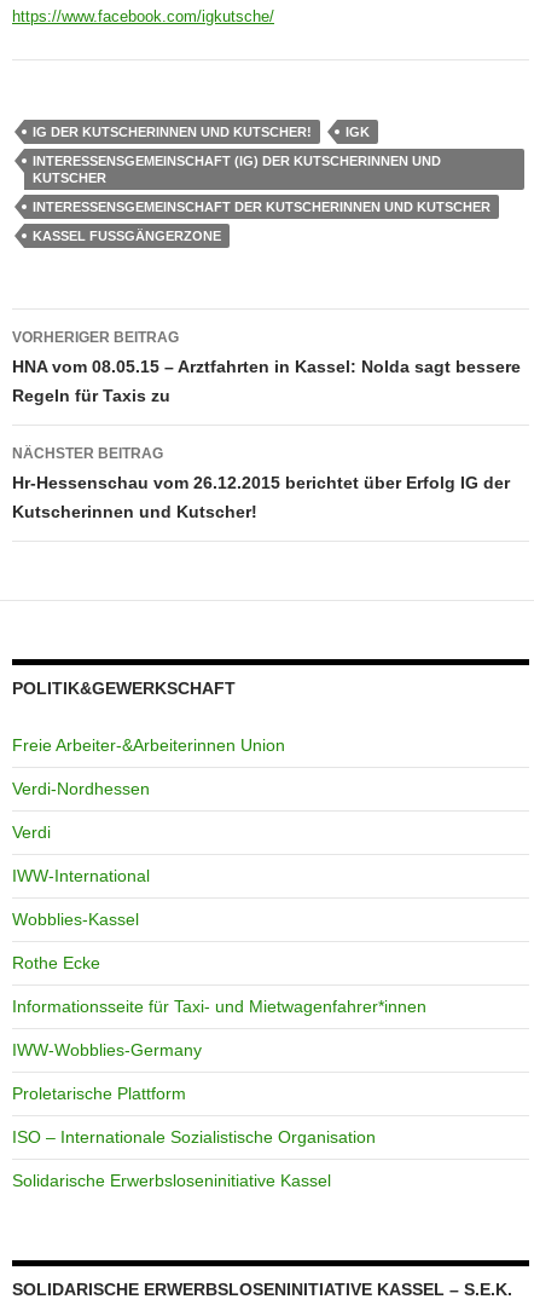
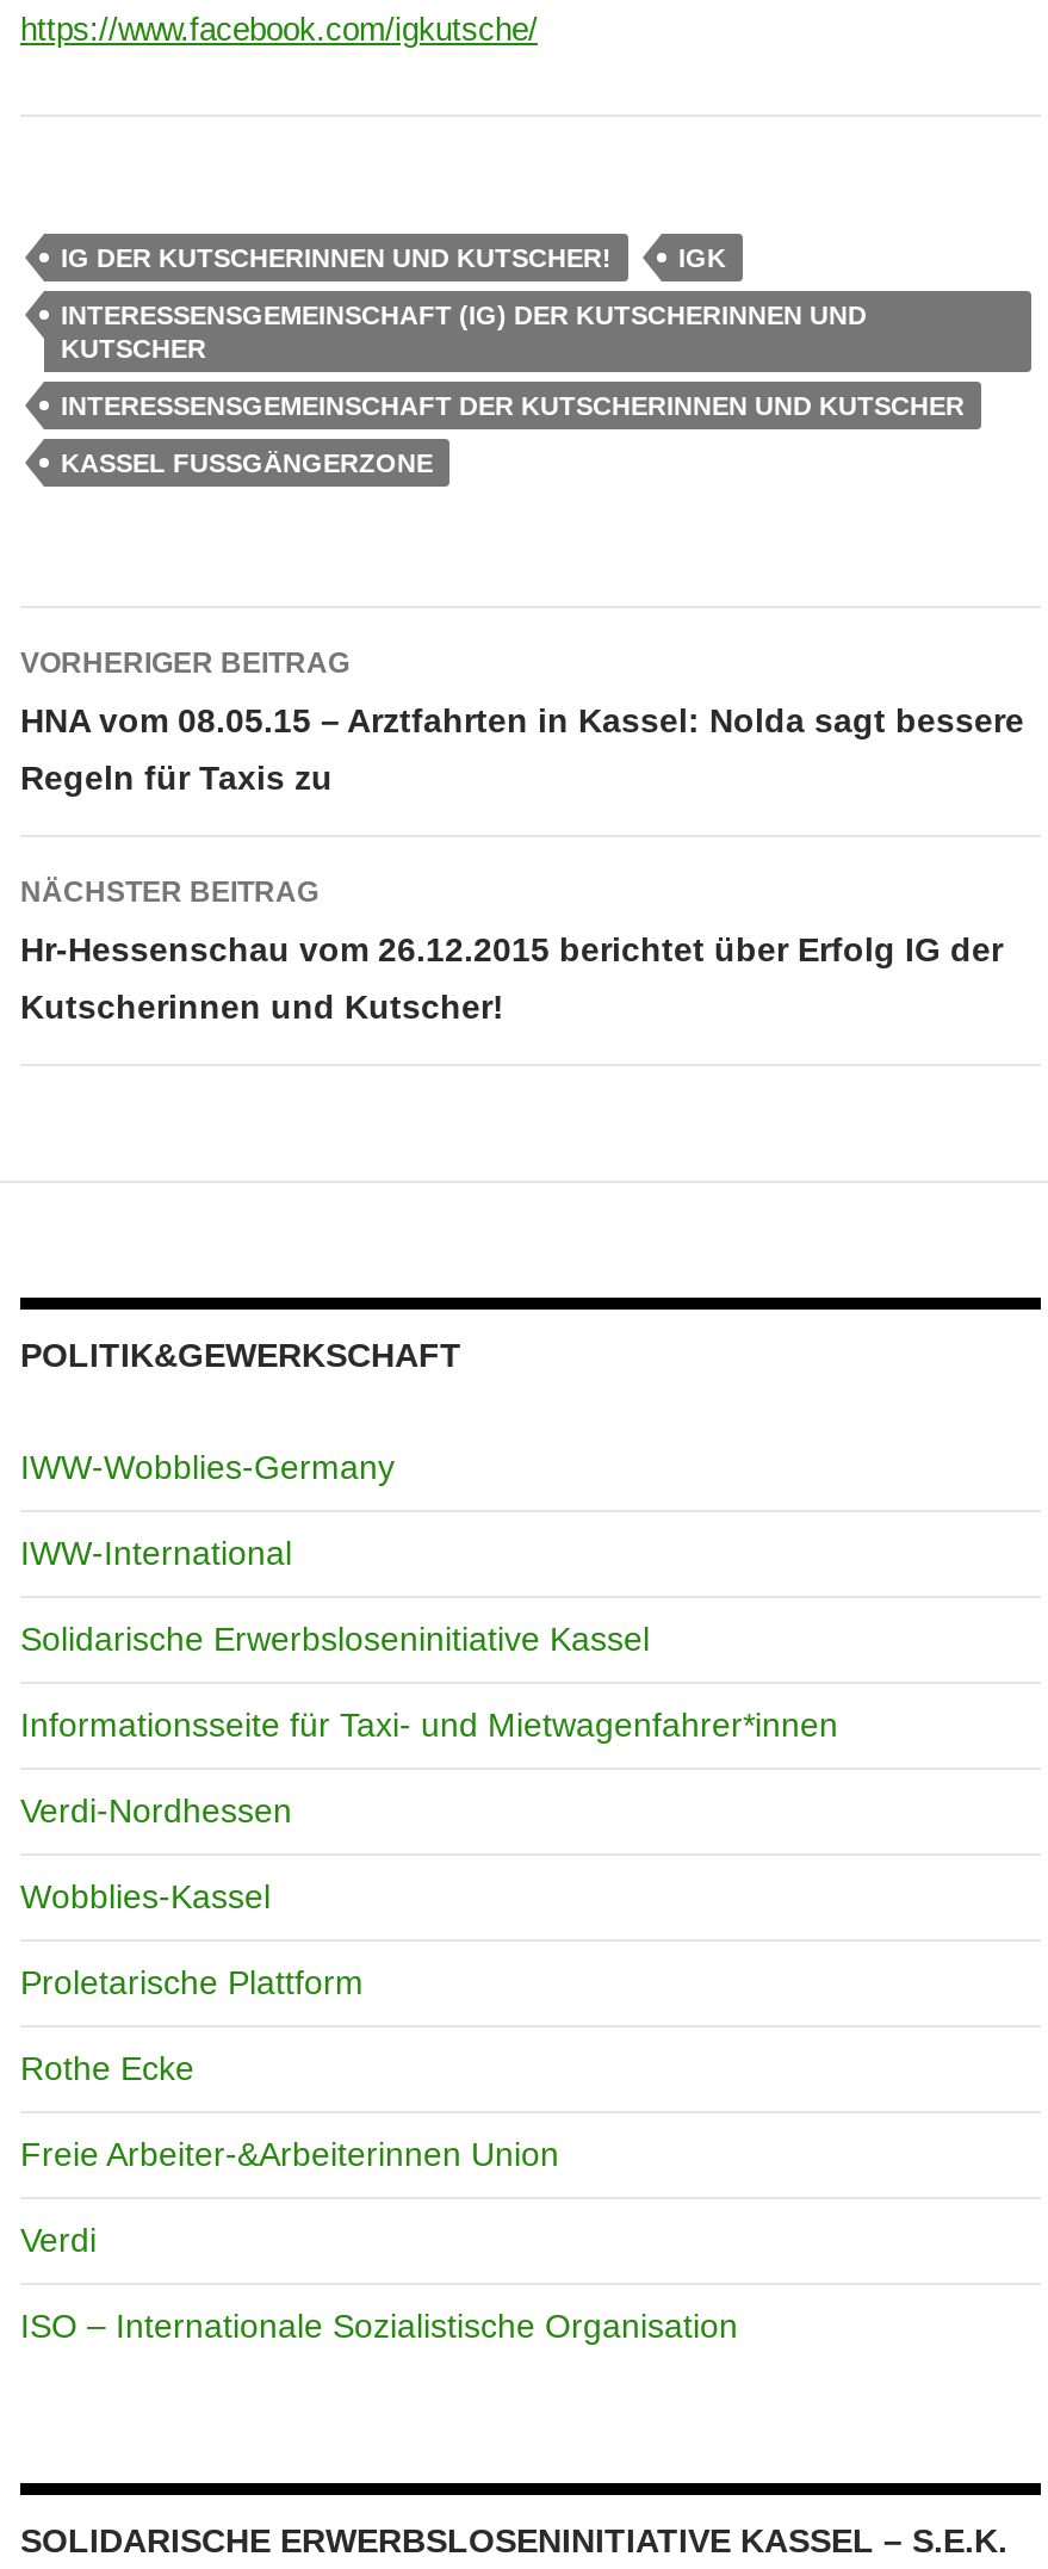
moved [12,735,285,754] -> [20,2134,559,2173]: Freie Arbeiter-&Arbeiterinnen Union
moved [12,779,150,798] -> [20,1791,292,1829]: Verdi-Nordhessen
moved [12,822,51,842] -> [20,2220,97,2258]: Verdi
moved [12,866,426,1103] -> [20,1447,838,2087]: IWW-International | Wobblies-Kassel | Rothe Ecke | Informationsseite für Taxi- und Mietwagenfahrer*innen | IWW-Wobblies-Germany | Proletarische Plattform
moved [12,1127,376,1146] -> [20,2306,738,2344]: ISO – Internationale Sozialistische Organisation
moved [12,1171,331,1190] -> [20,1619,650,1657]: Solidarische Erwerbsloseninitiative Kassel

